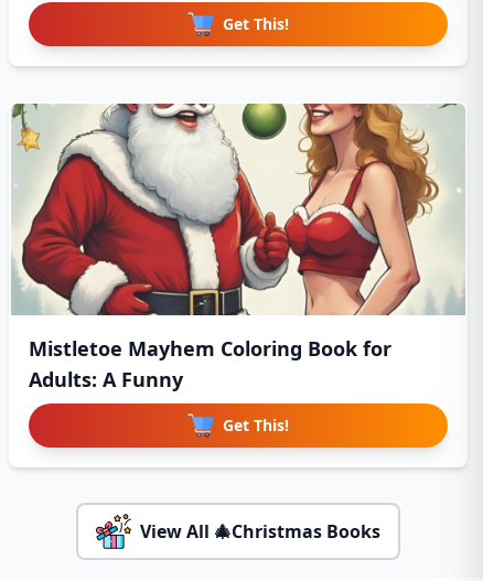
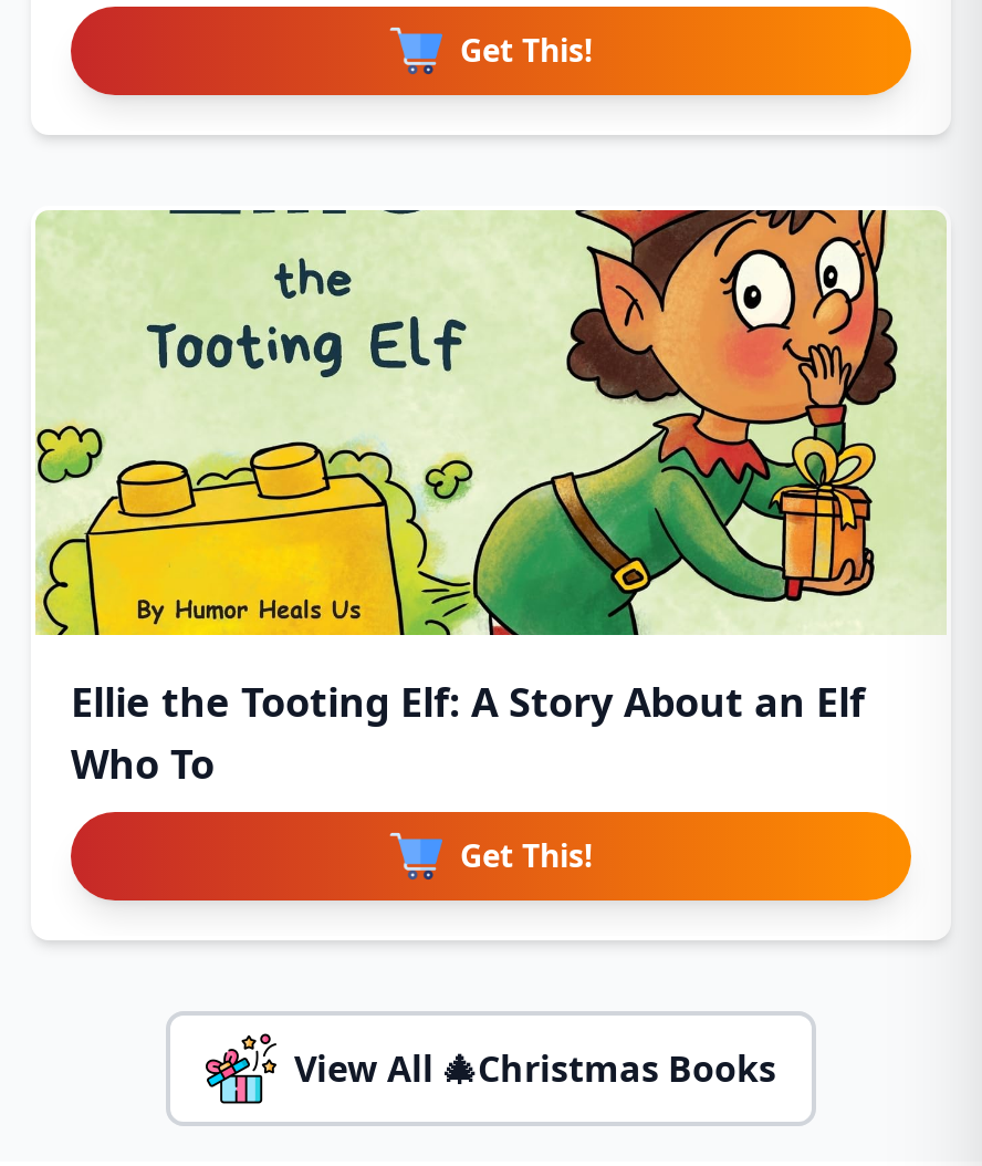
[11,103,465,392] [image] | Mistletoe Mayhem Coloring Book for | Adults: A Funny -> [35,208,944,790] [image] | Ellie the Tooting Elf: A Story About an Elf | Who To

